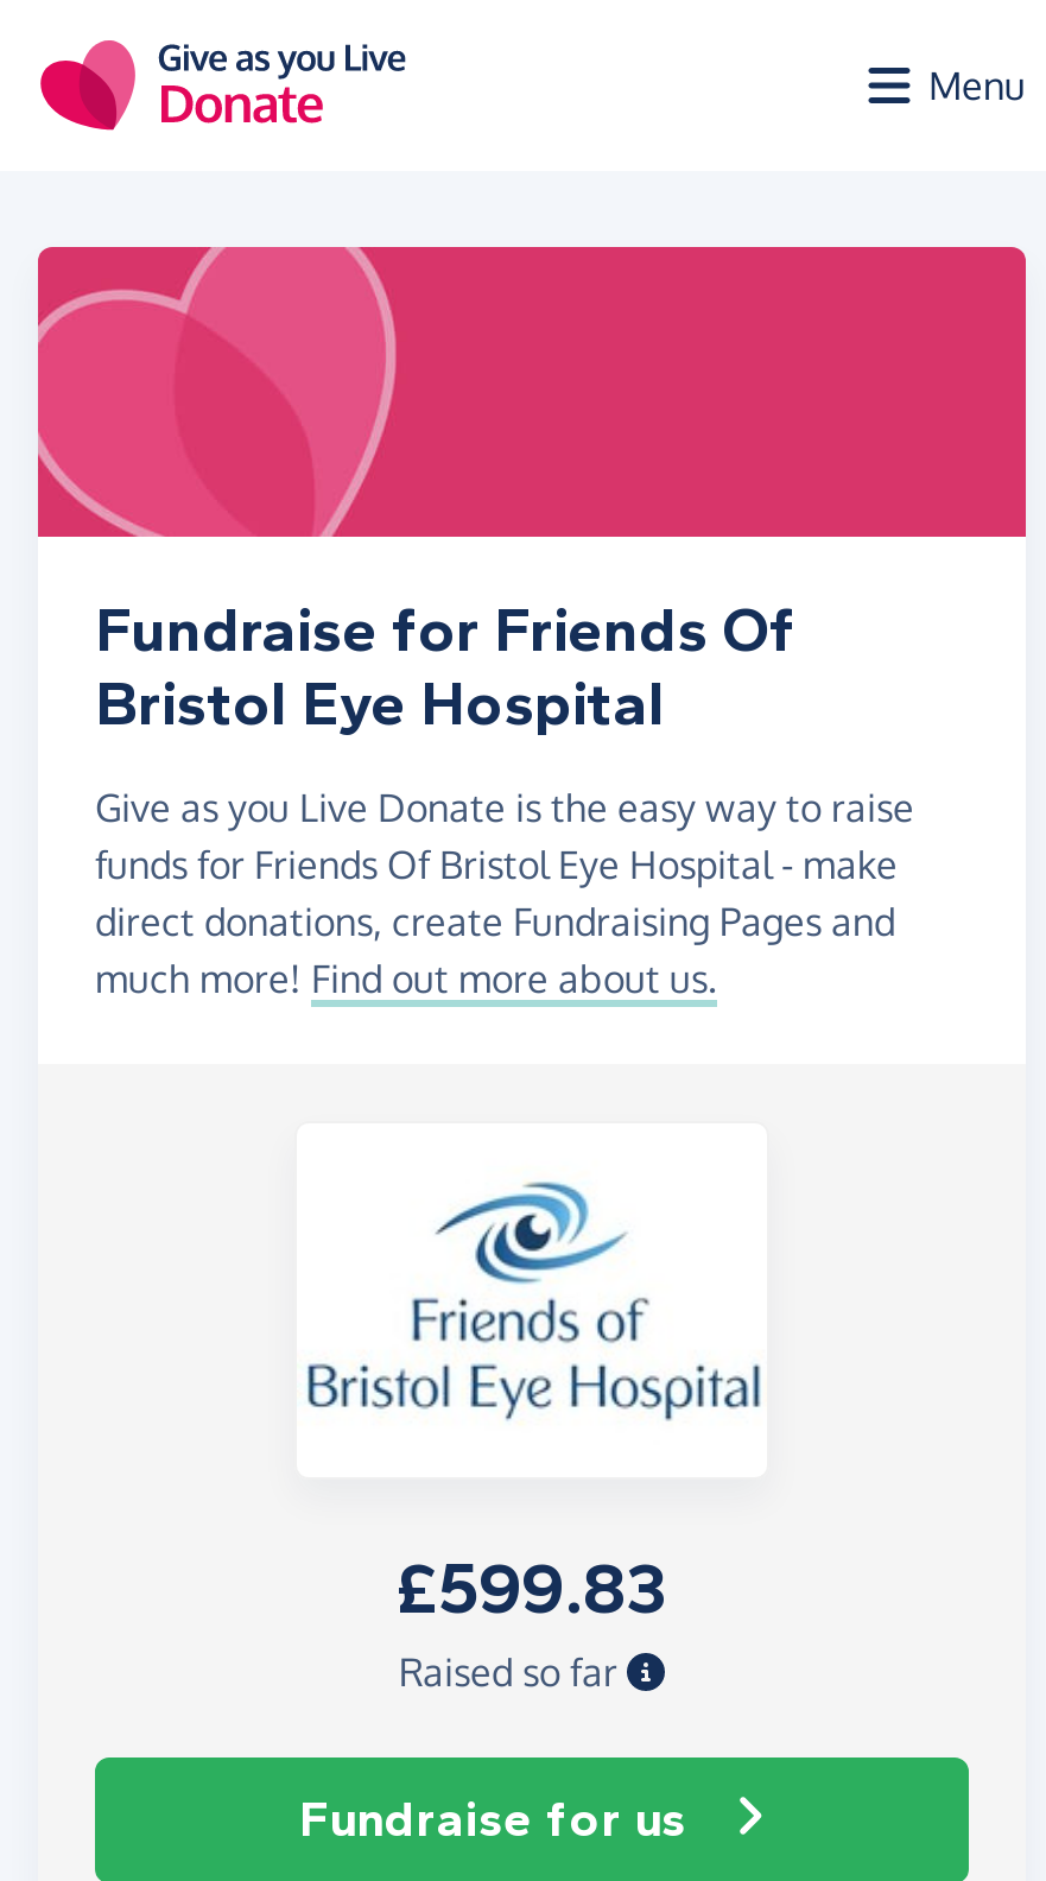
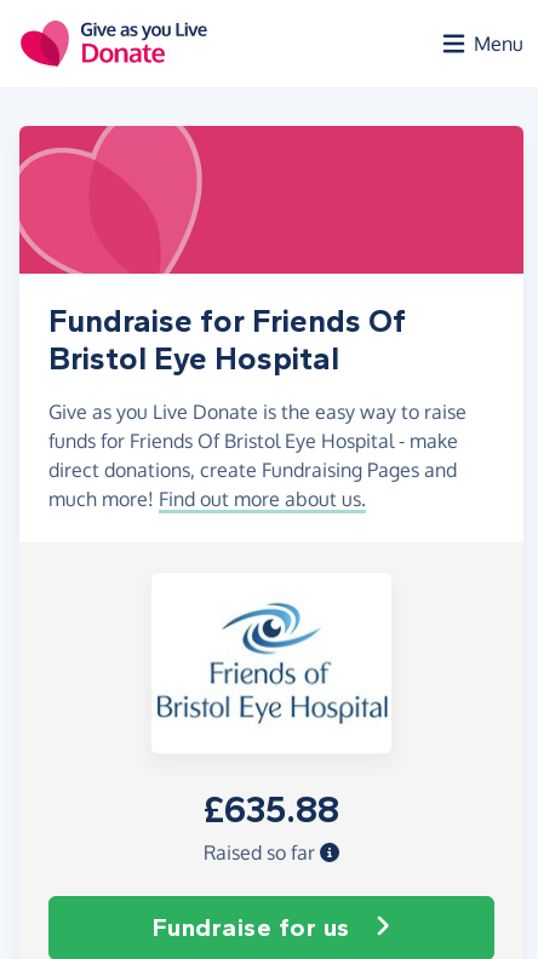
[398,1545,666,1630] £599.83 -> [204,788,339,831] £635.88

